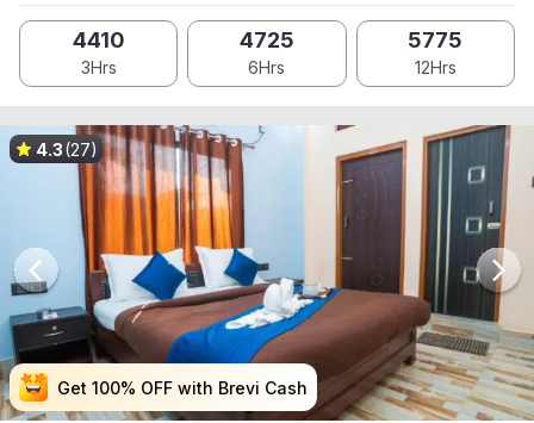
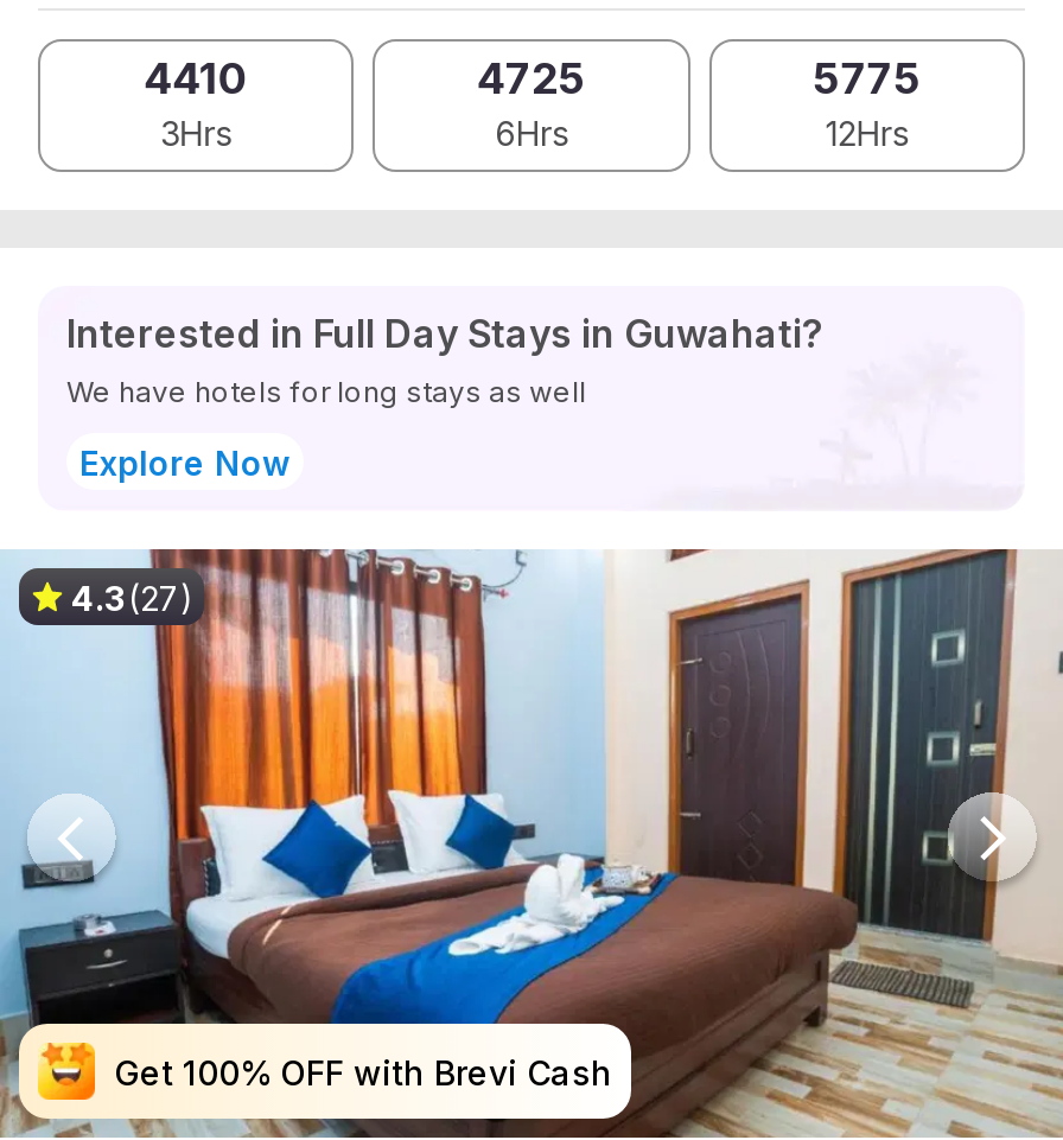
none -> [66,310,823,482] Interested in Full Day Stays in Guwahati? | We have hotels for long stays as well | Explore Now

